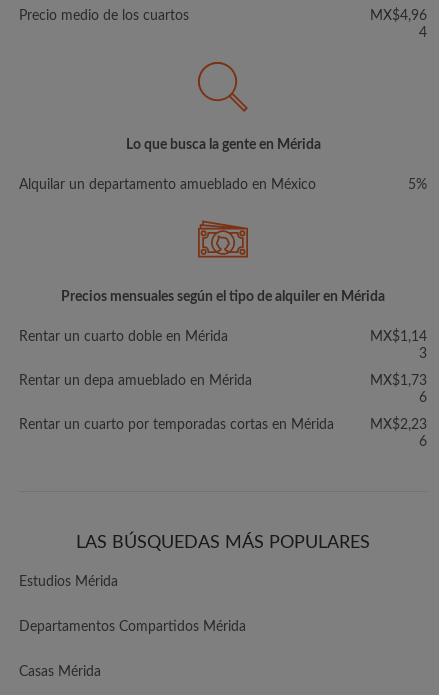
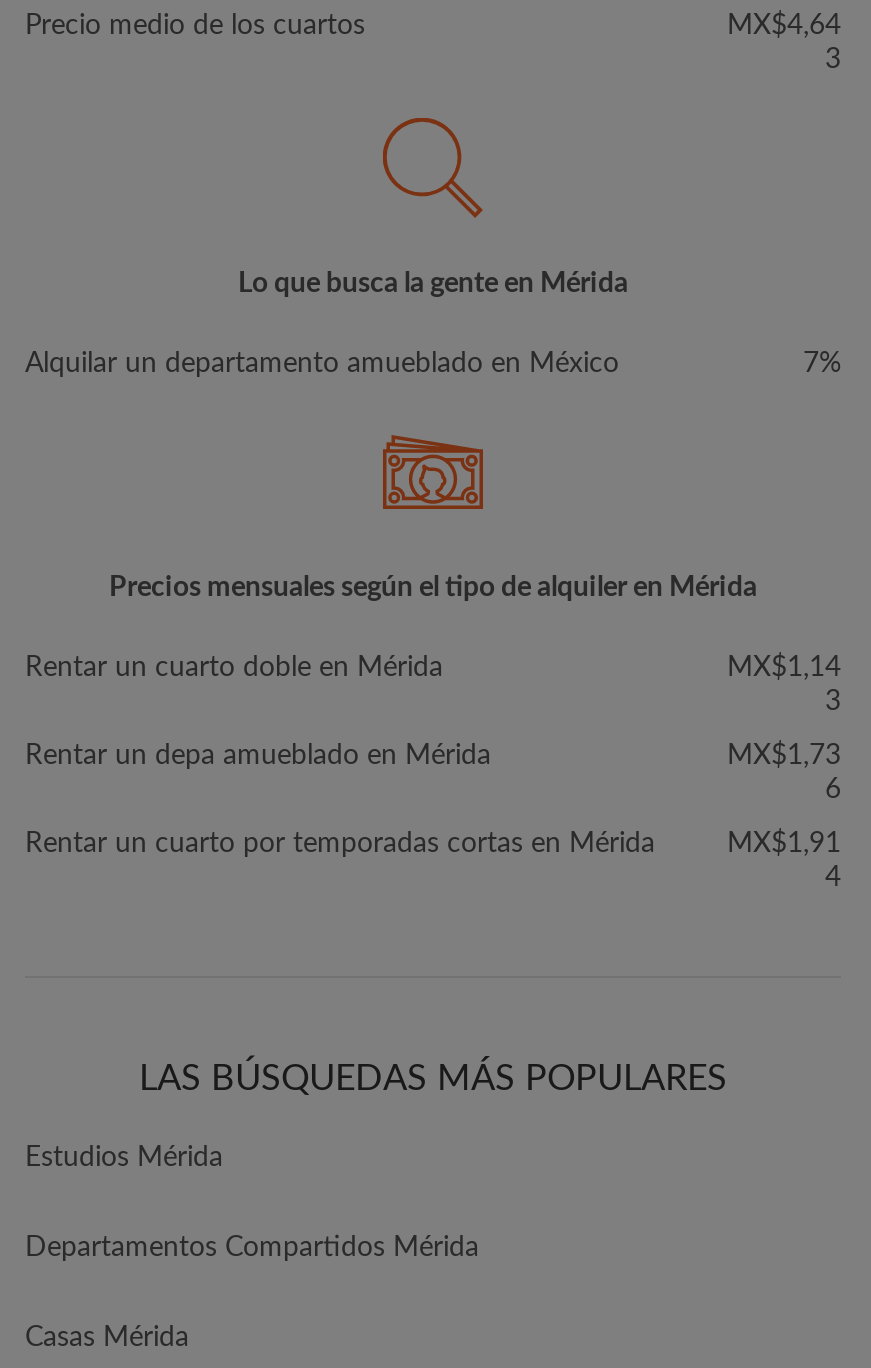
[370,9,427,40] MX$4,96 | 4 -> [727,12,841,74] MX$4,64 | 3
[408,178,427,192] 5% -> [803,350,841,378] 7%
[370,418,427,449] MX$2,23 | 6 -> [727,830,841,892] MX$1,91 | 4

